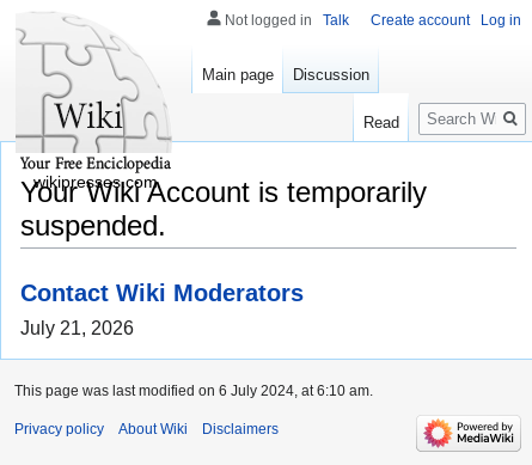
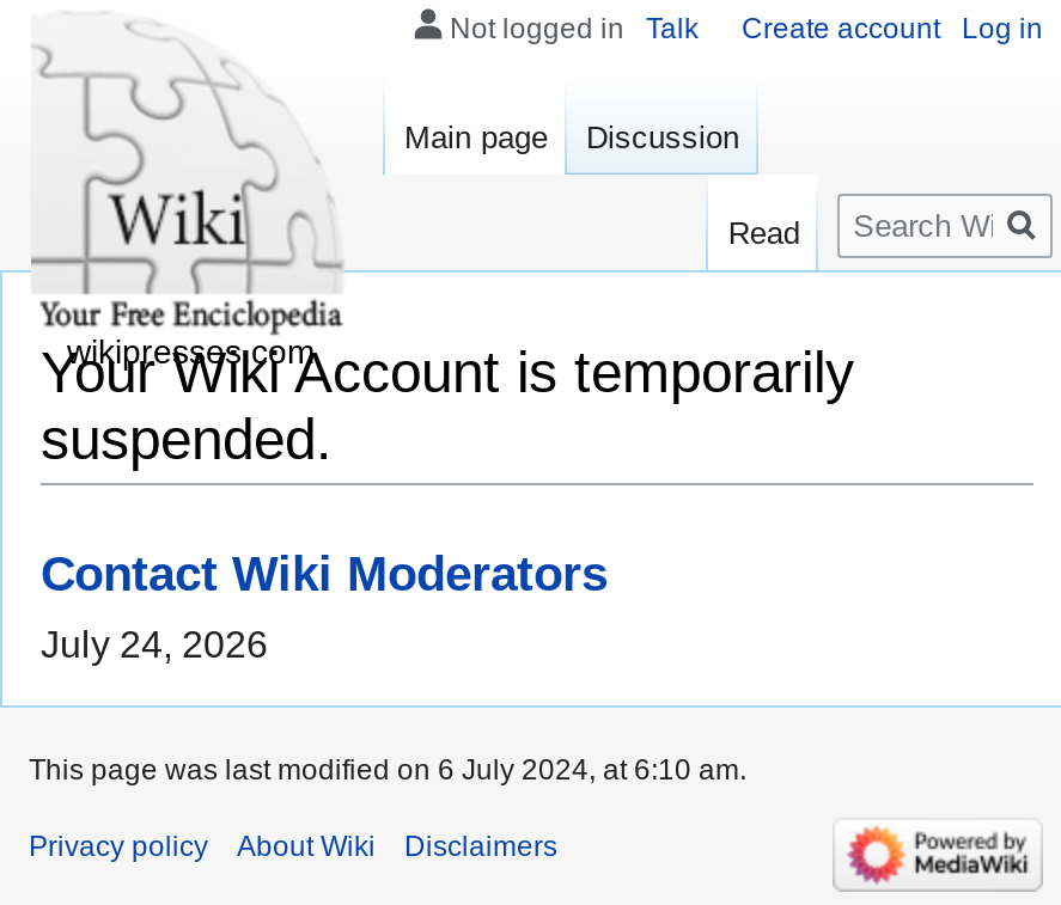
[20,318,134,339] July 21, 2026 -> [41,625,268,665] July 24, 2026

